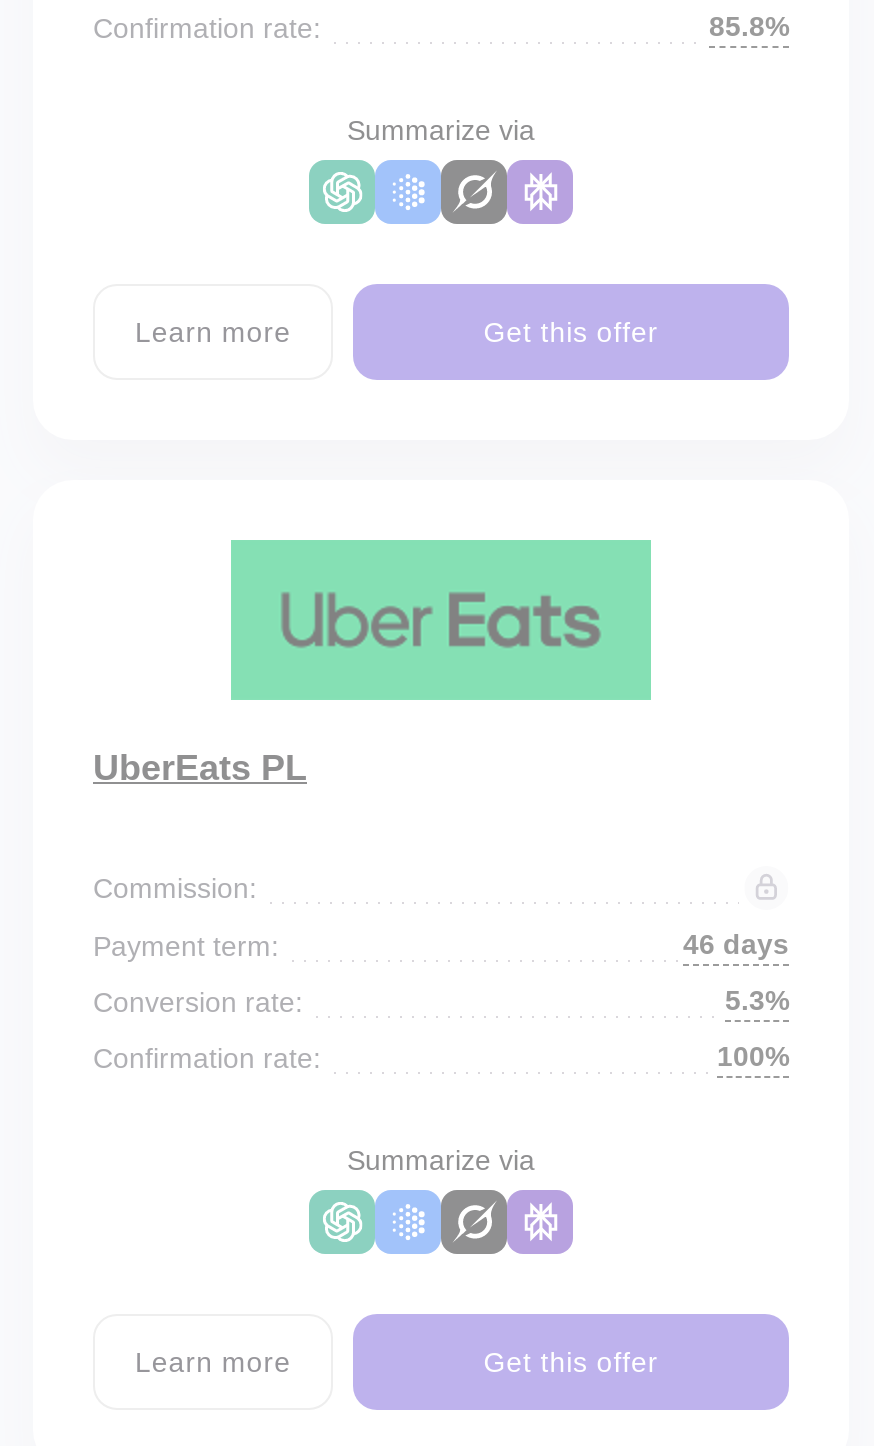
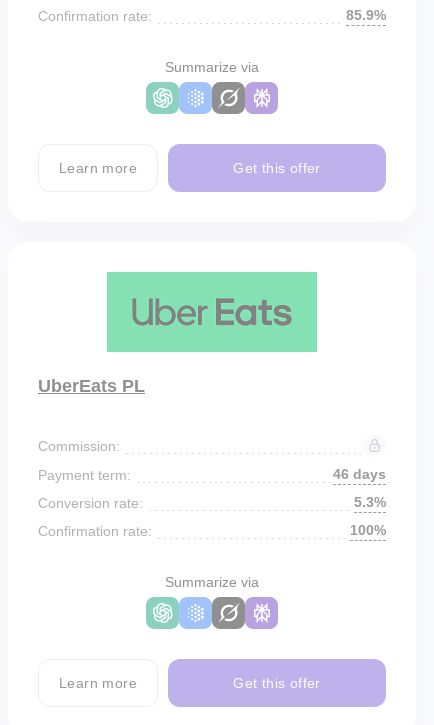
[709,10,789,42] 85.8% -> [346,7,386,23] 85.9%

